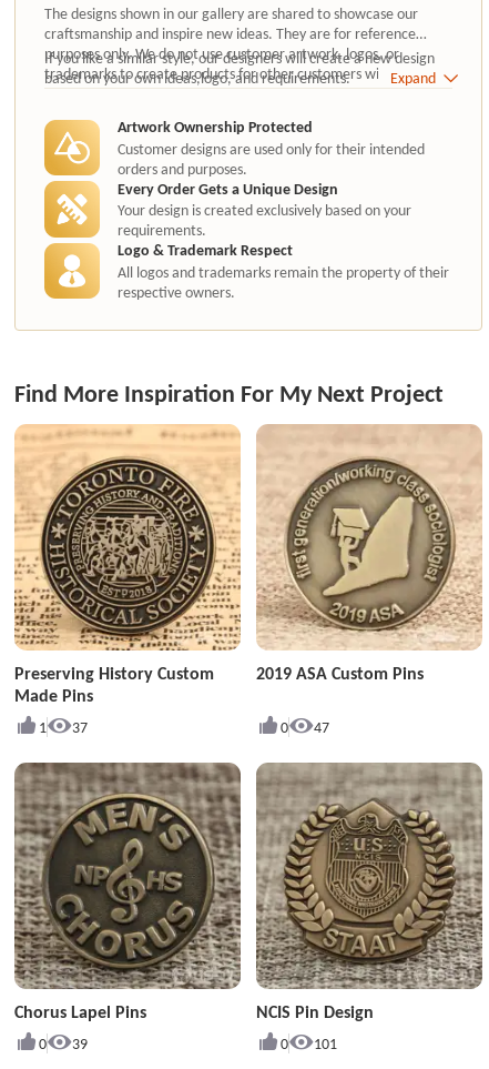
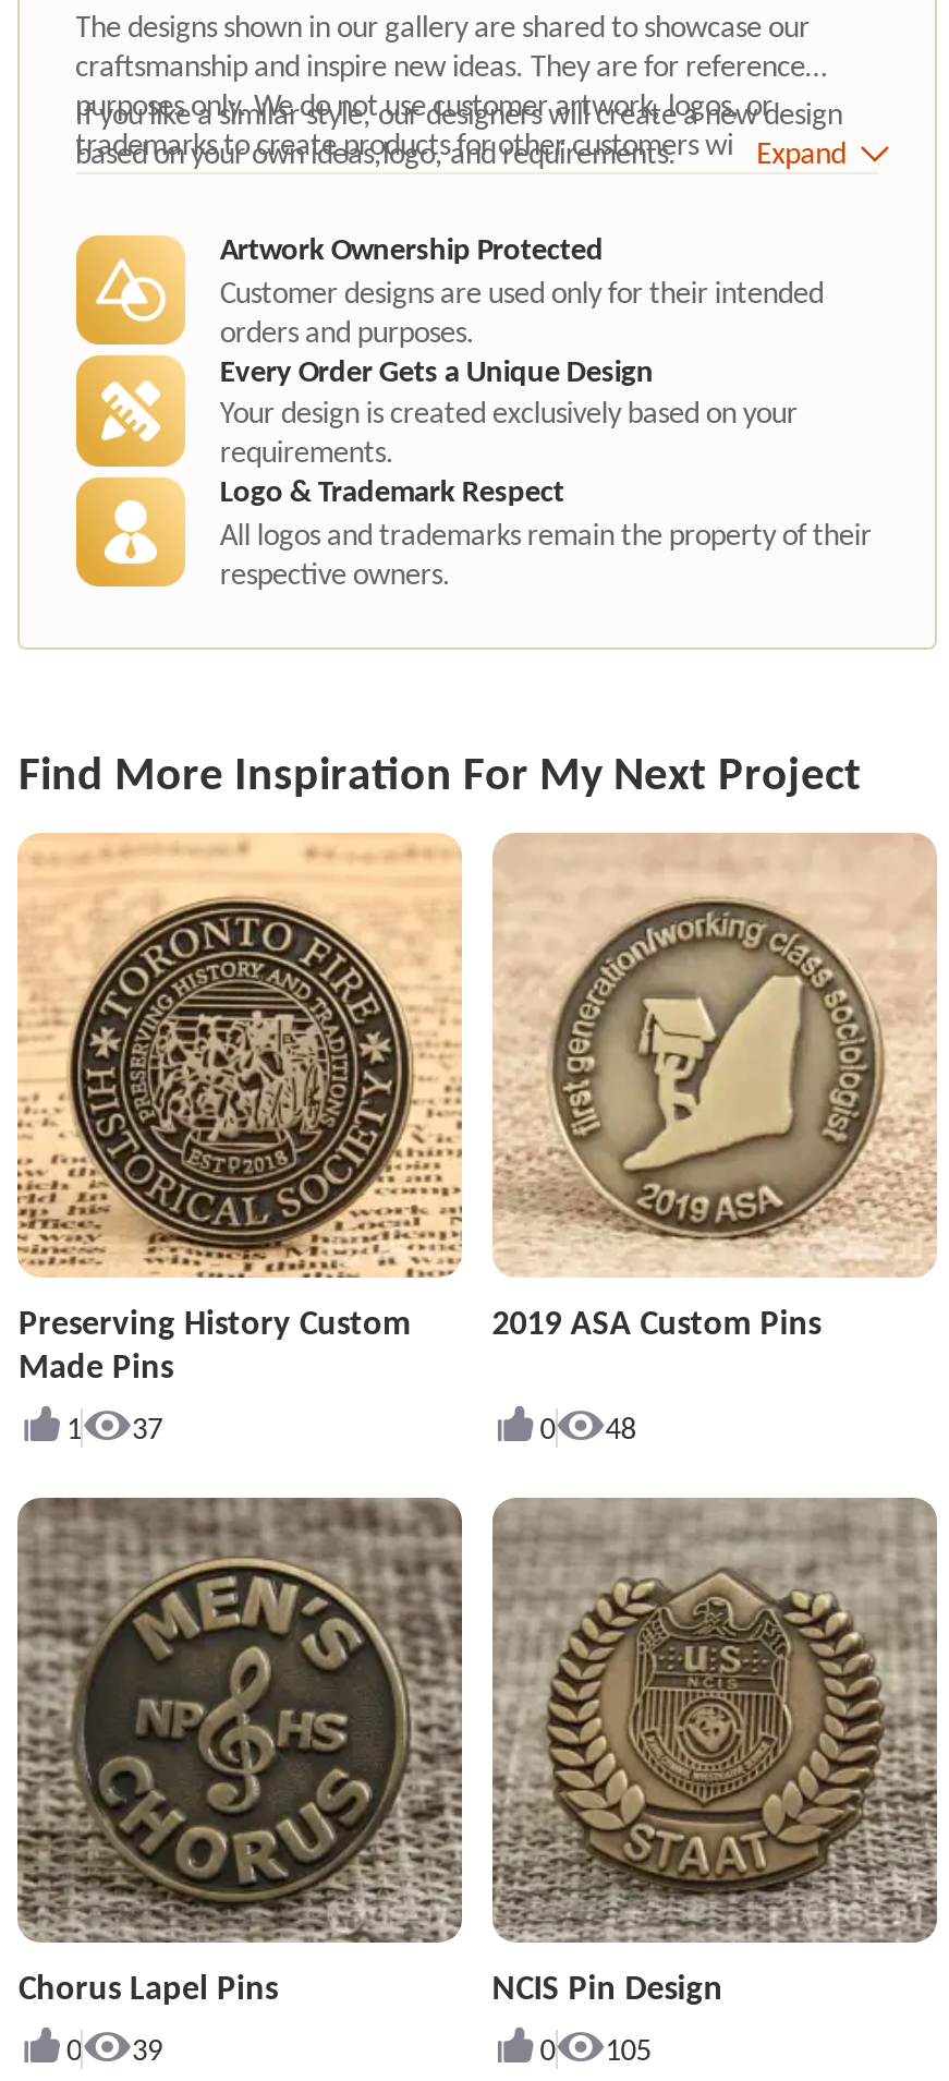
[280,717,329,737] 0 47 -> [540,1408,636,1447] 0 48
[280,1033,337,1053] 0 101 -> [540,2029,651,2068] 0 105

